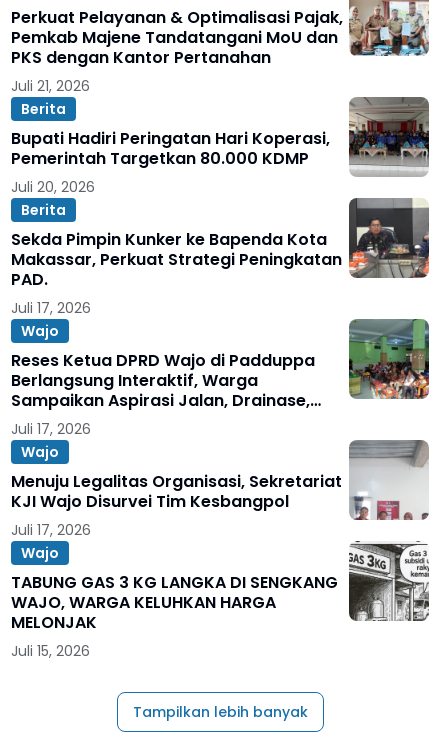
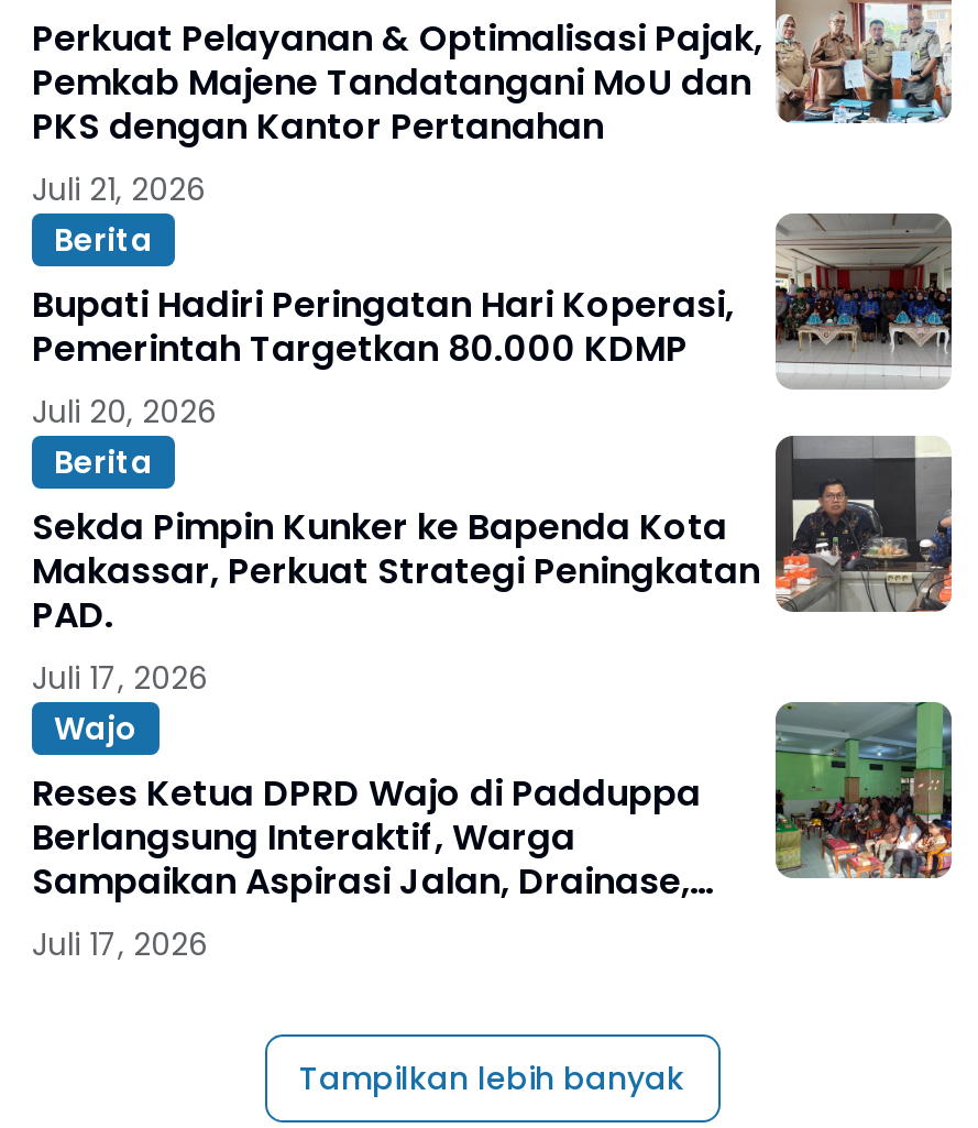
[11,439,429,661] [image] | Wajo | Menuju Legalitas Organisasi, Sekretariat | KJI Wajo Disurvei Tim Kesbangpol | Juli 17, 2026 | Wajo | TABUNG GAS 3 KG LANGKA DI SENGKANG | WAJO, WARGA KELUHKAN HARGA | MELONJAK | Juli 15, 2026 -> none
[348,542,429,621] [image] -> none

